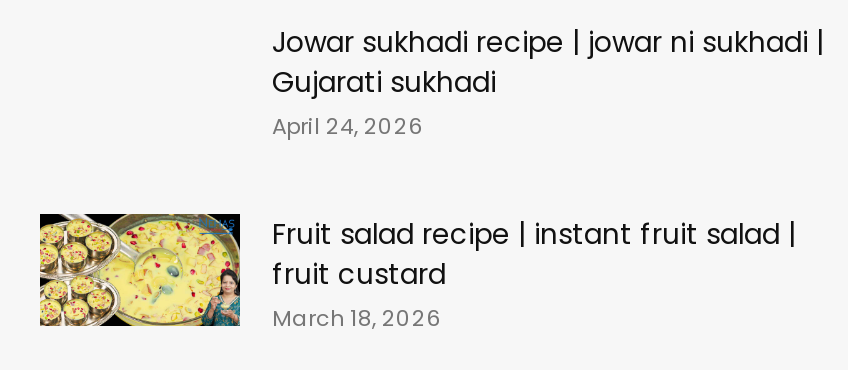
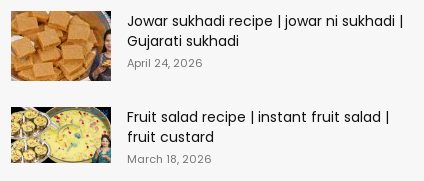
none -> [10,10,112,82] [image]

